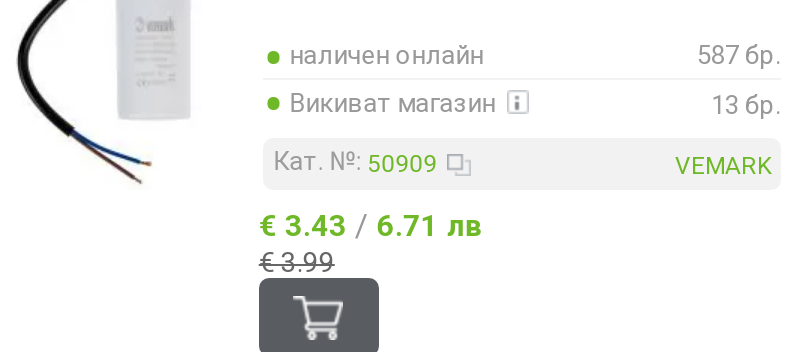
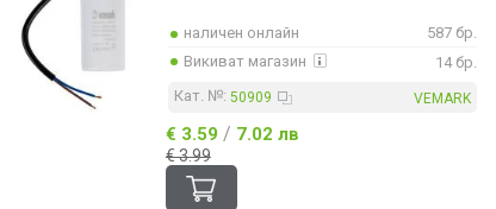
[711,89,781,119] 13 бр. -> [435,53,477,71] 14 бр.
[259,207,483,245] € 3.43 / 6.71 лв -> [166,123,299,145] € 3.59 / 7.02 лв

